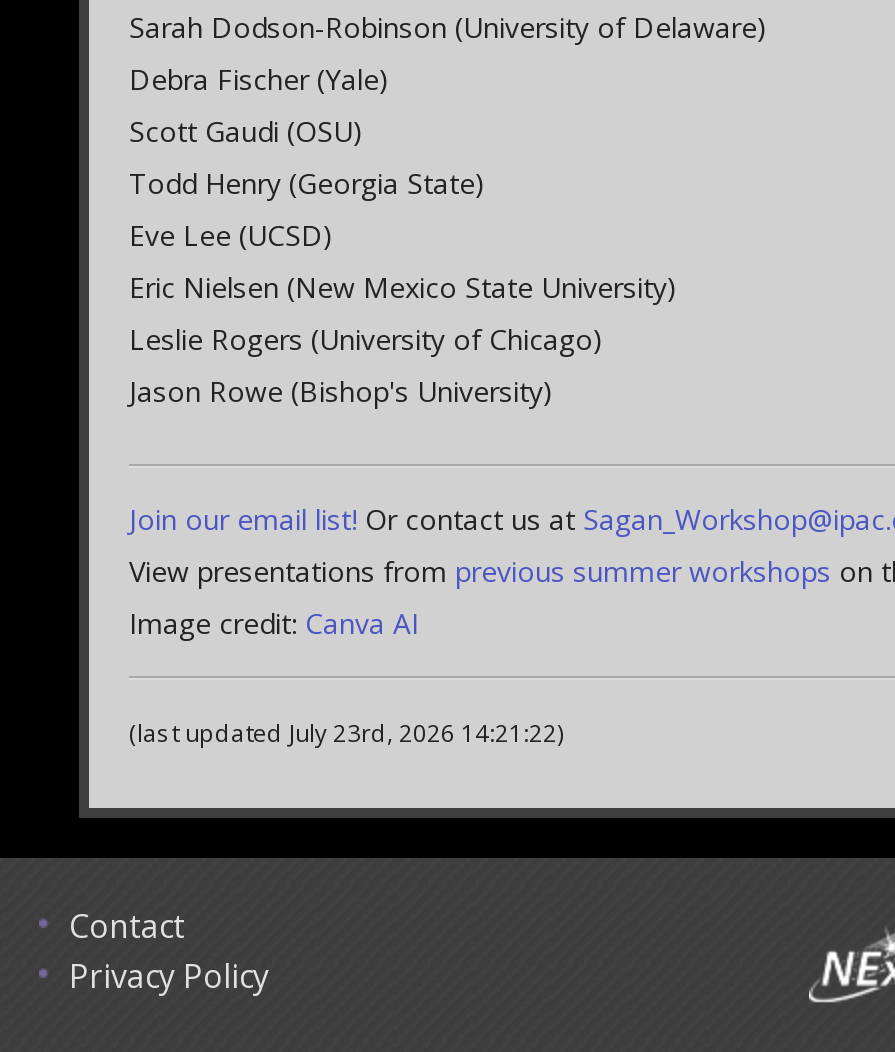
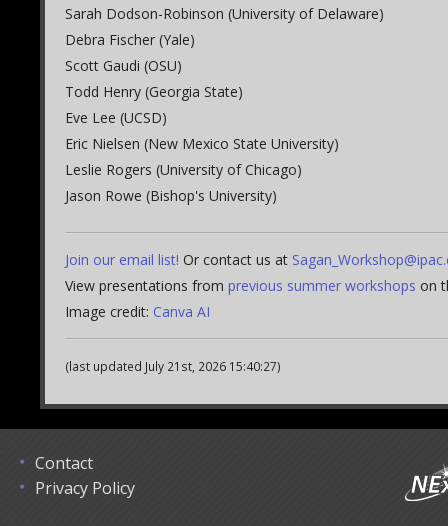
[129,716,565,748] (last updated July 23rd, 2026 14:21:22) -> [65,358,281,374] (last updated July 21st, 2026 15:40:27)

